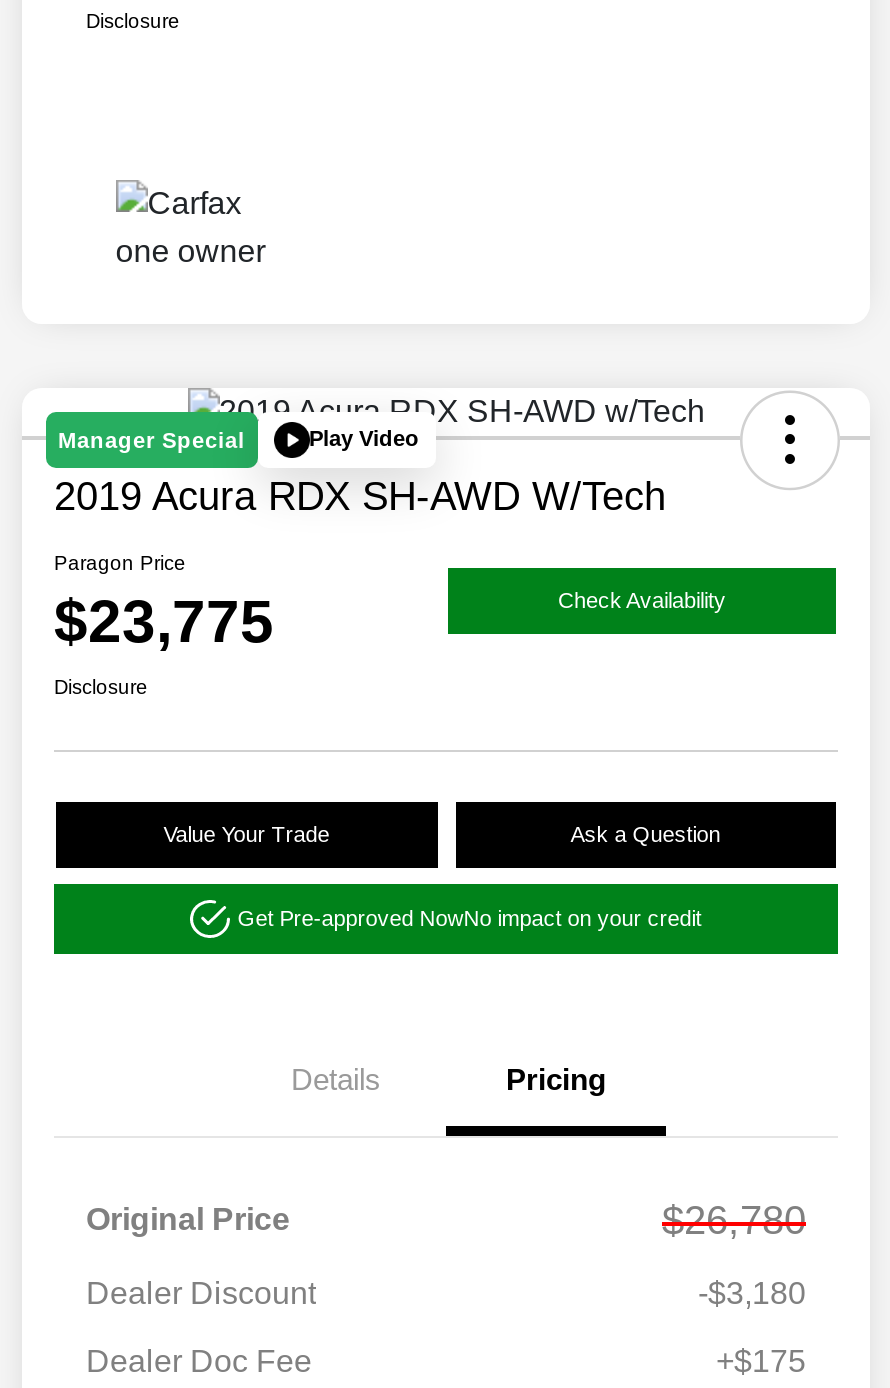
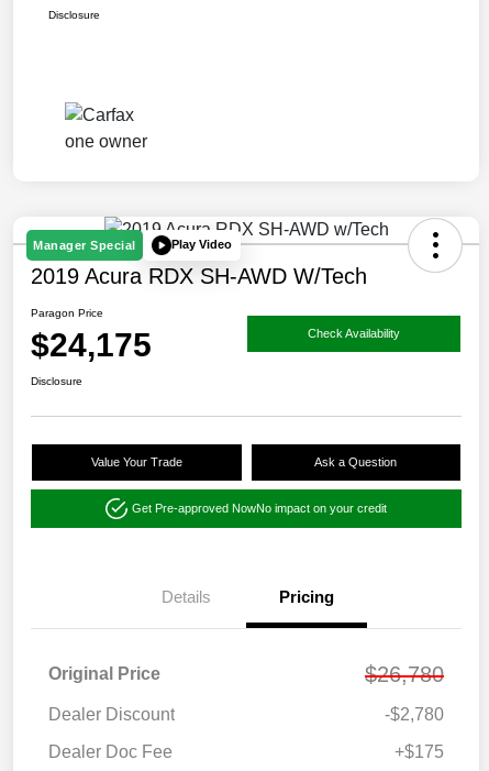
[54,588,274,654] $23,775 -> [31,326,152,363] $24,175
[698,1276,806,1310] -$3,180 -> [385,705,444,723] -$2,780

